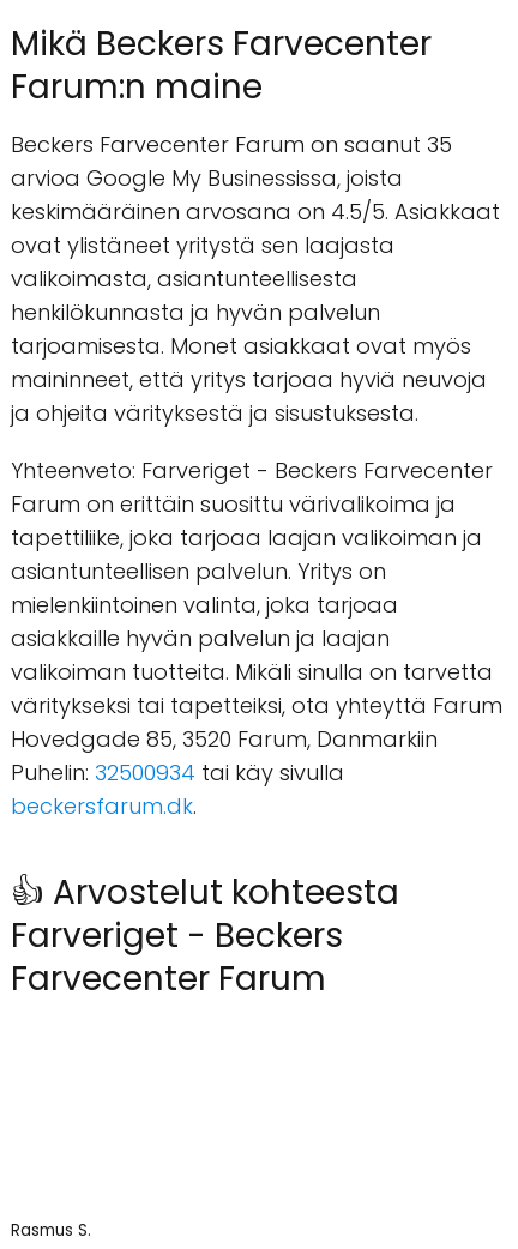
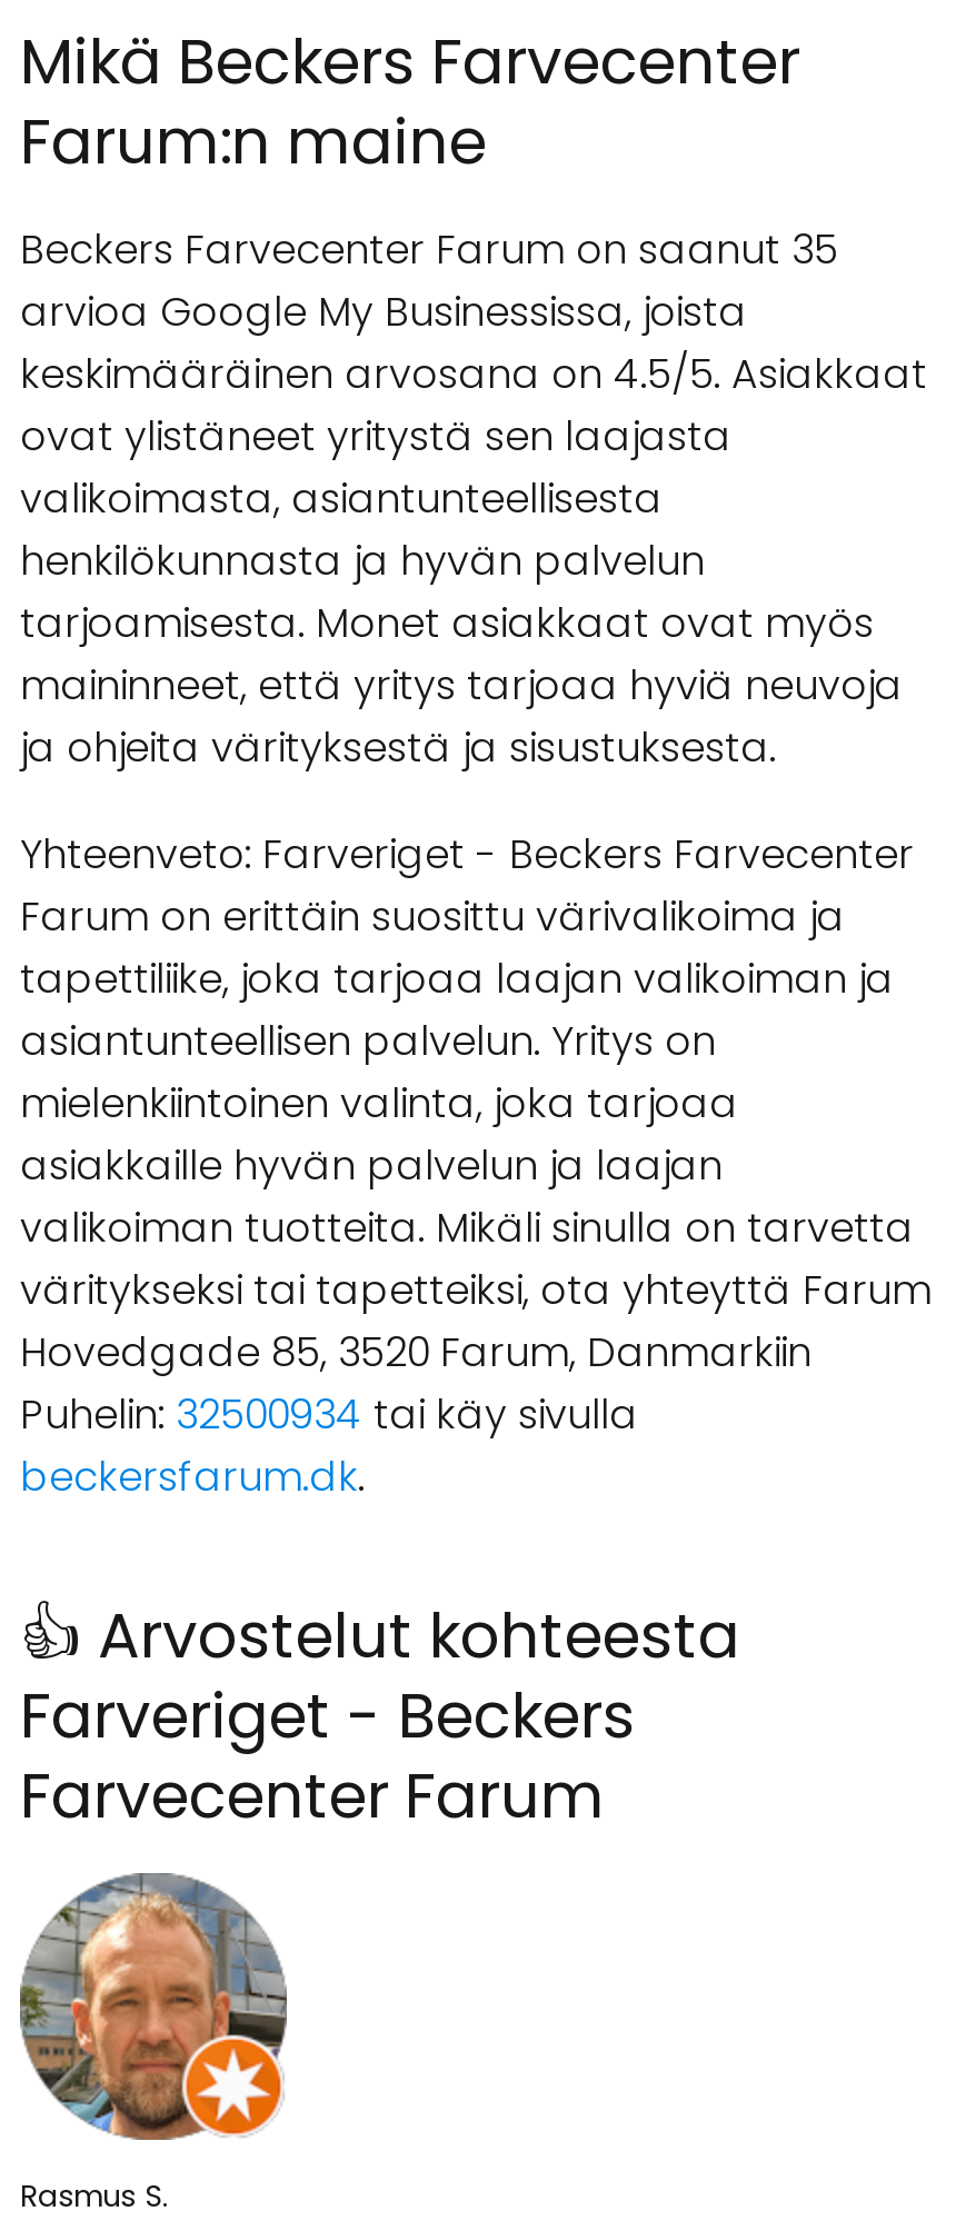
none -> [18,1871,289,2142] [image]

